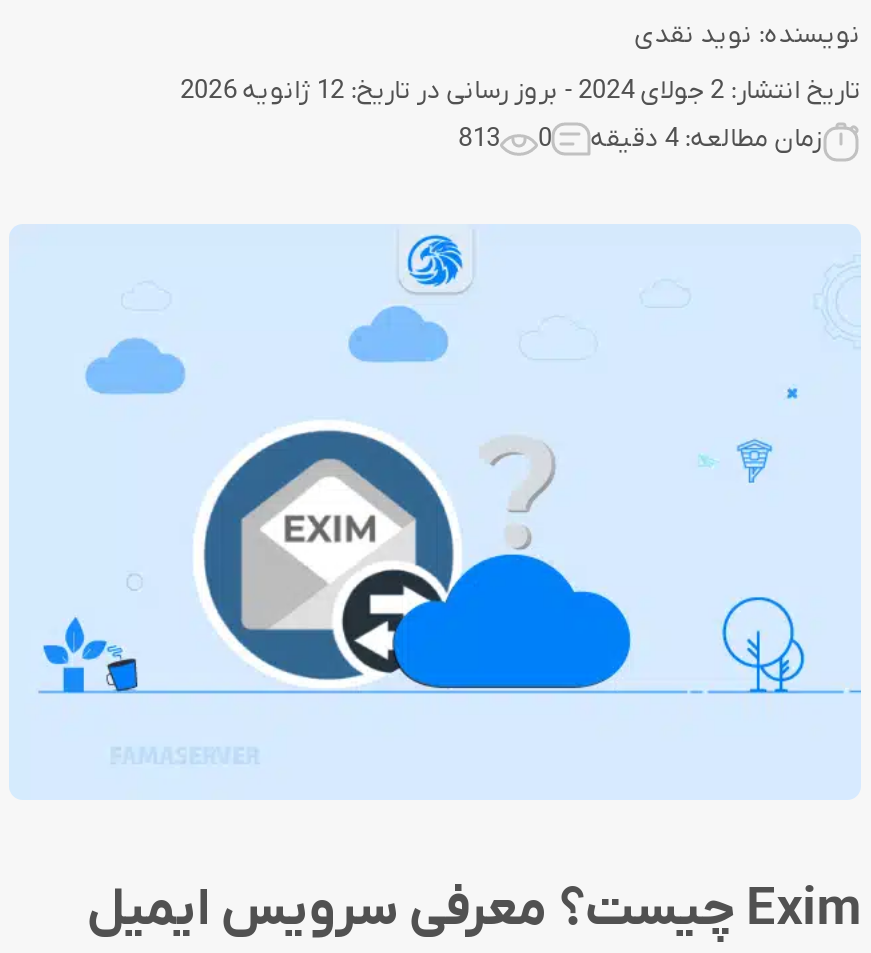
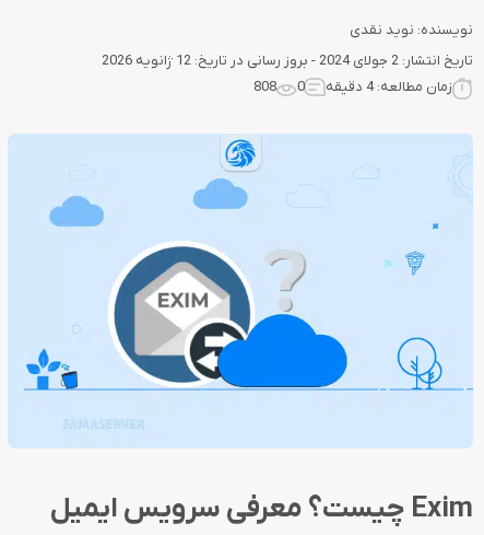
[459,122,553,156] 813 0 -> [253,78,305,96] 808 0

